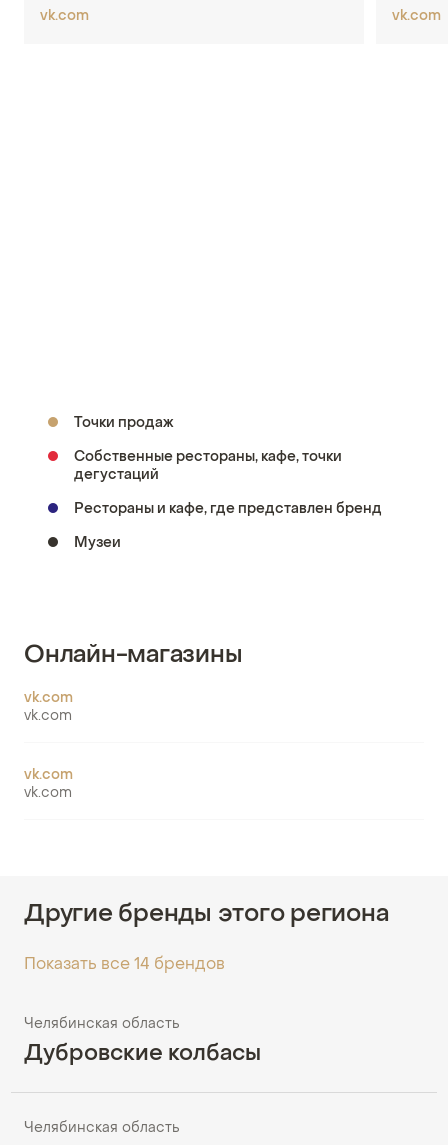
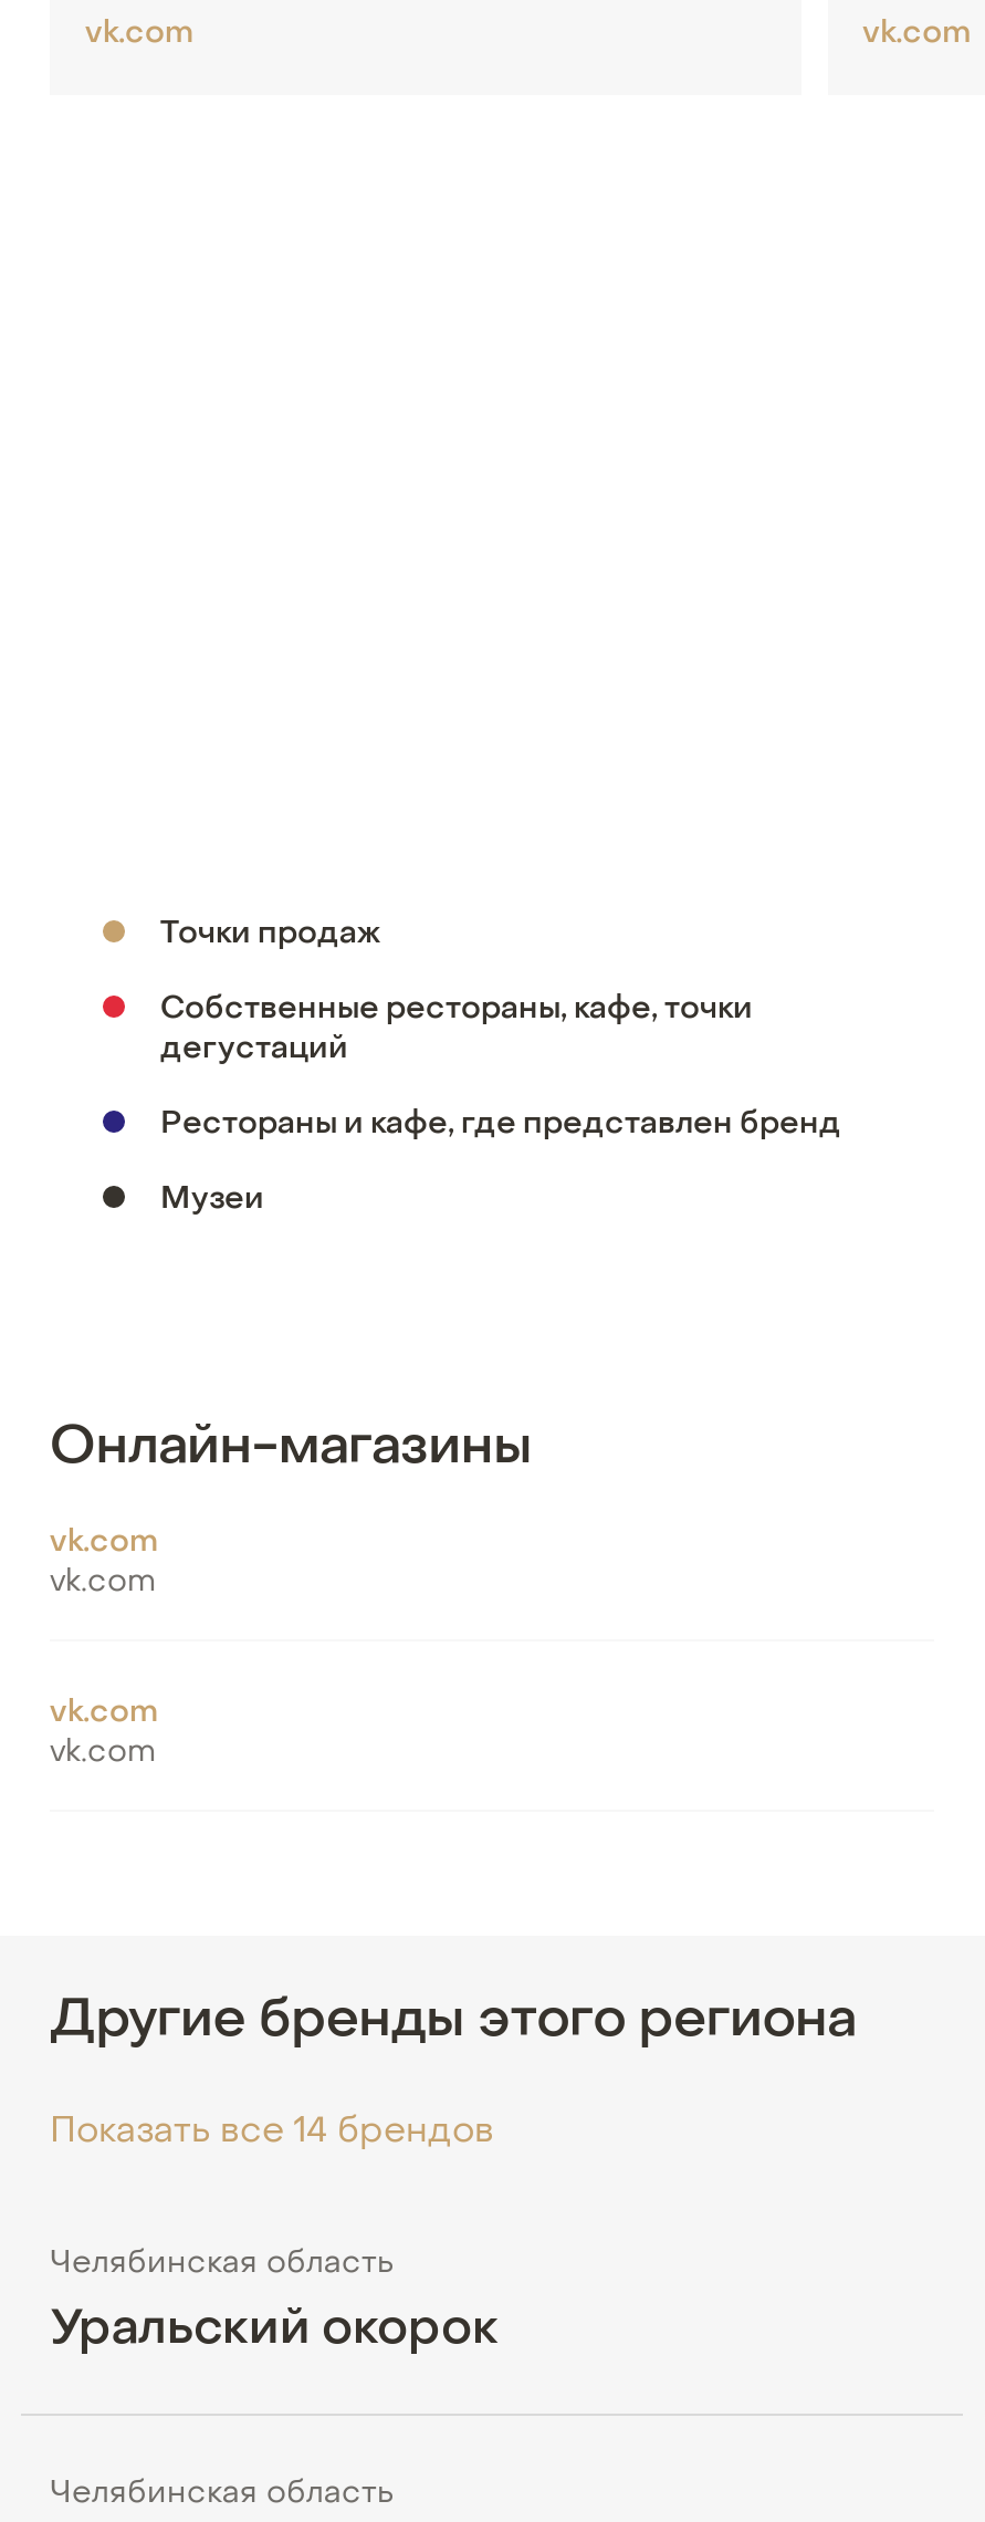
[24,1044,261,1065] Дубровские колбасы -> [50,2308,499,2355] Уральский окорок

